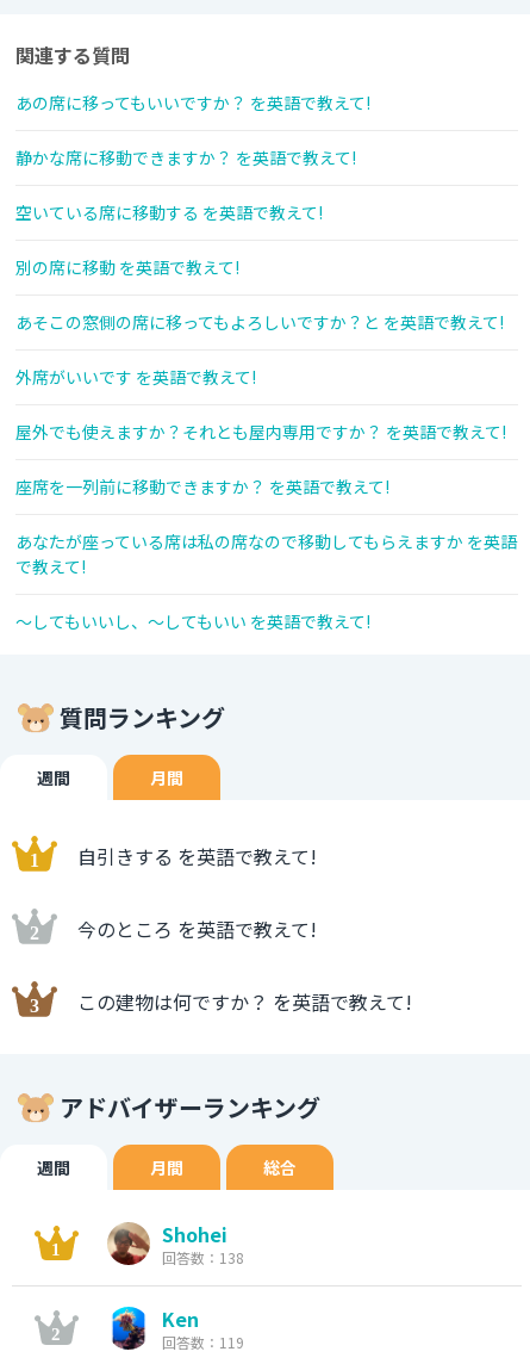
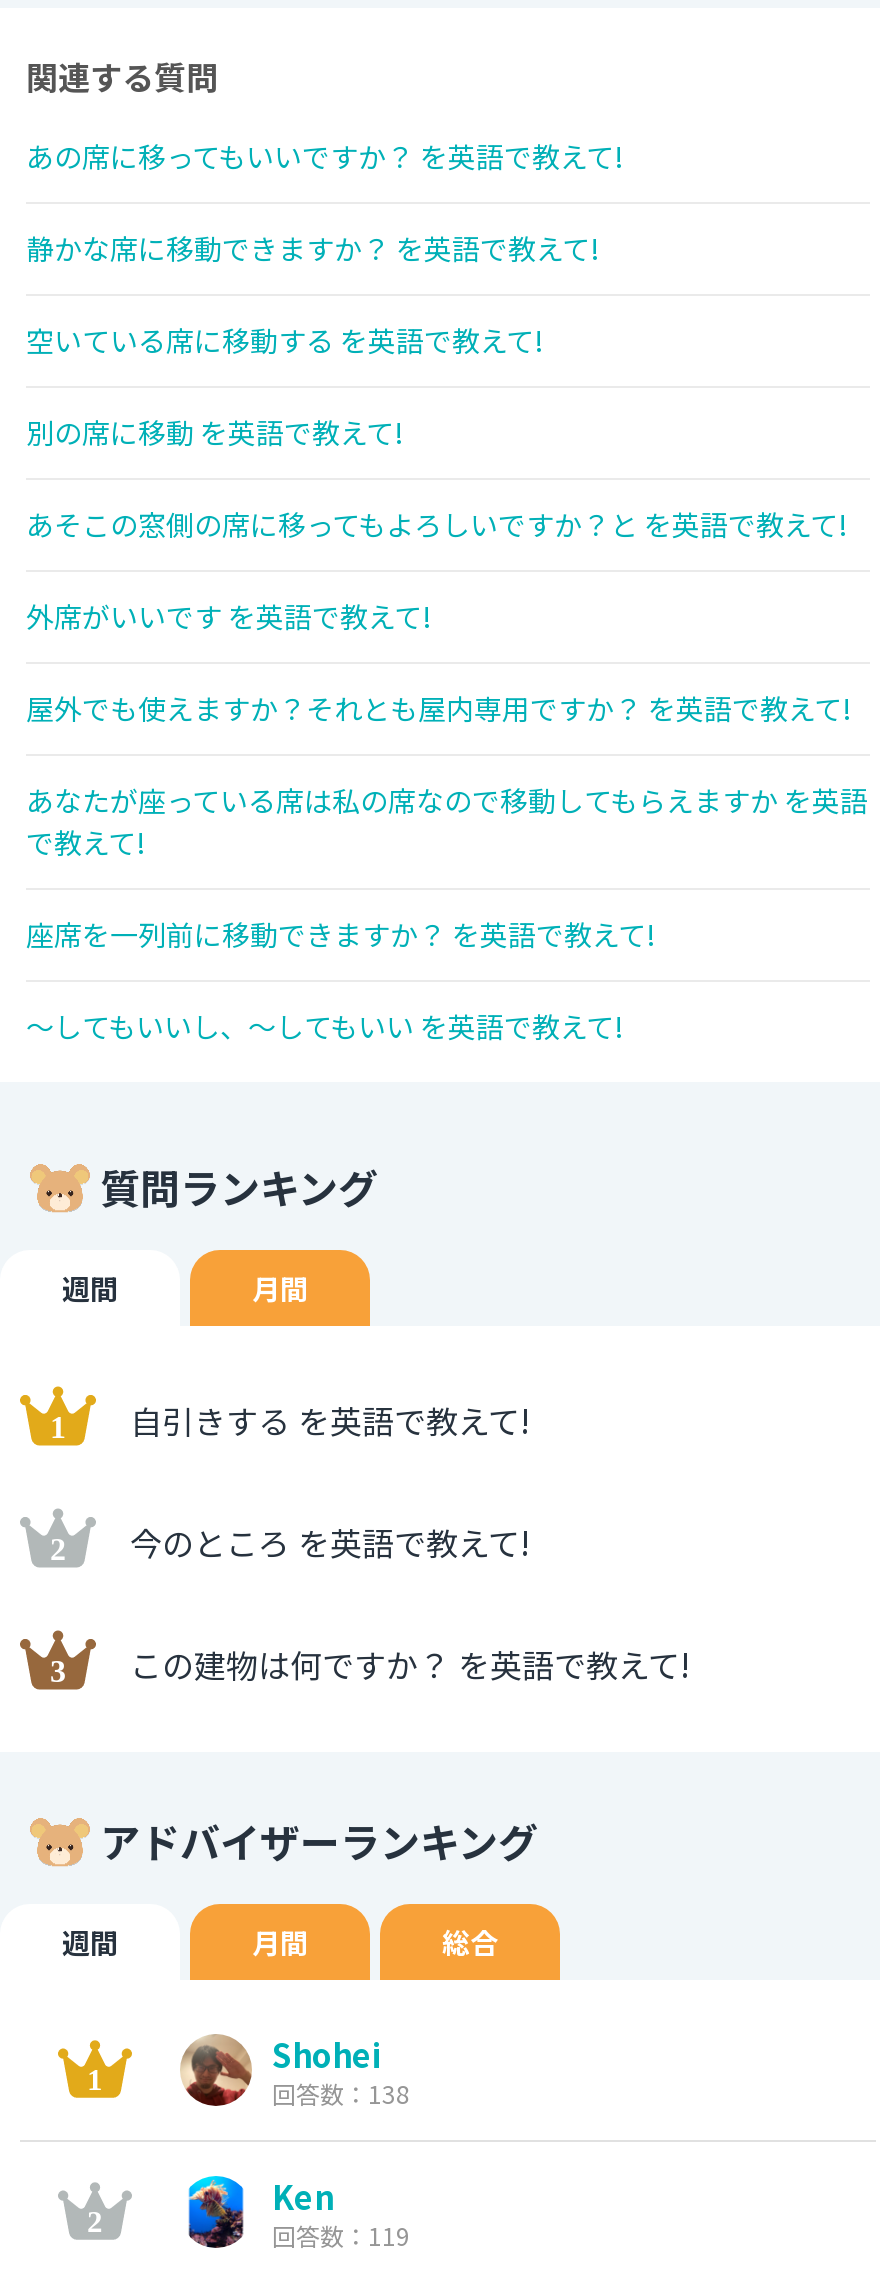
moved [15,475,389,499] -> [26,914,654,954]: 座席を一列前に移動できますか？ を英語で教えて!
moved [15,530,517,578] -> [26,780,868,862]: あなたが座っている席は私の席なので移動してもらえますか を英語 | で教えて!

